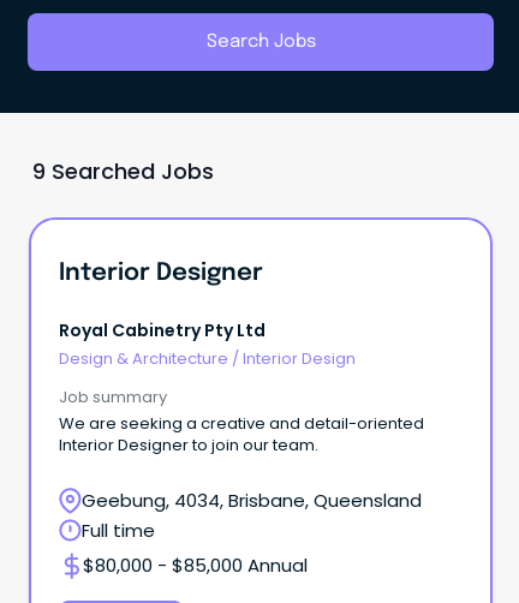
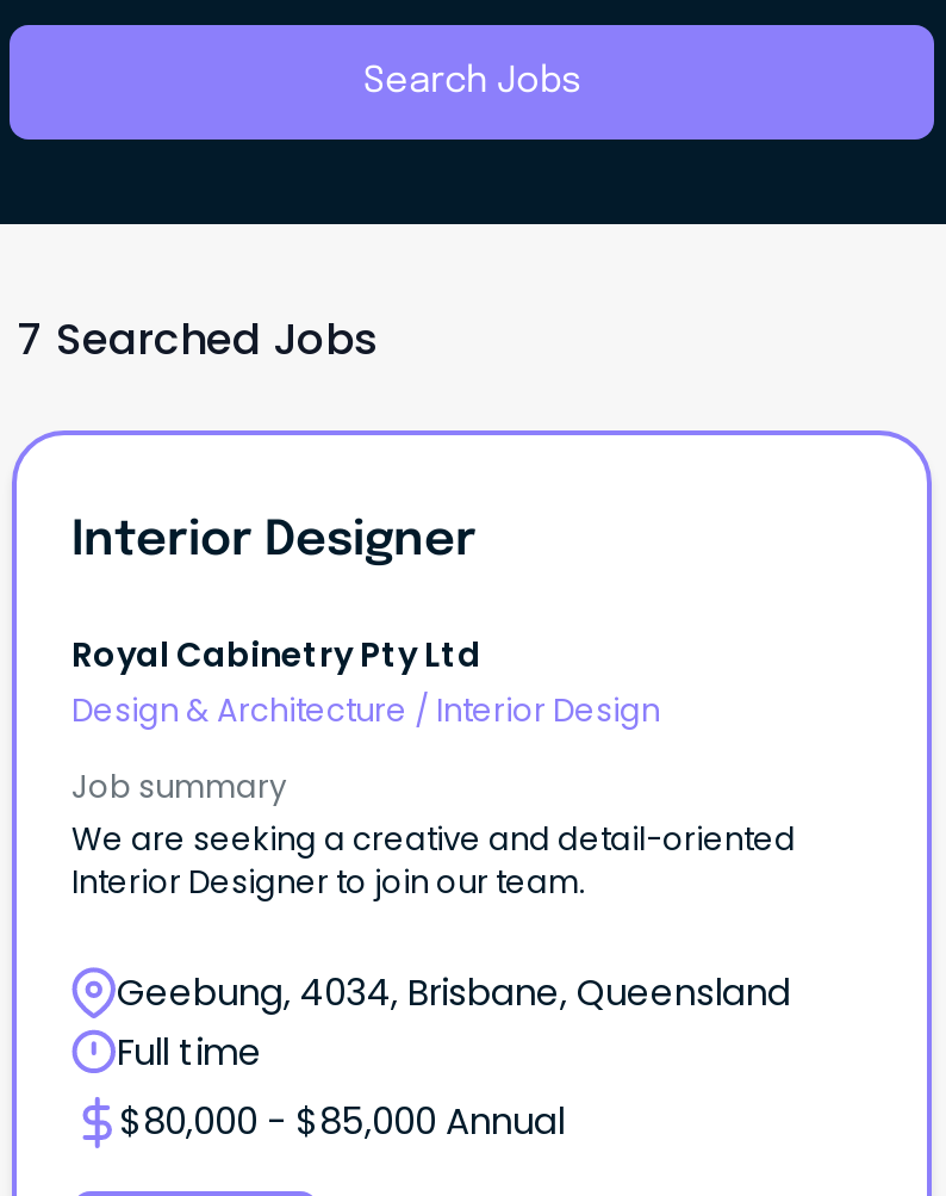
[32,156,213,186] 9 Searched Jobs -> [18,309,378,369] 7 Searched Jobs

